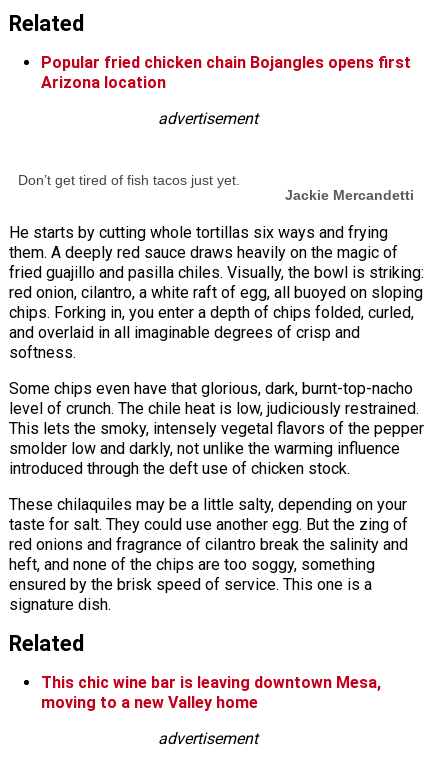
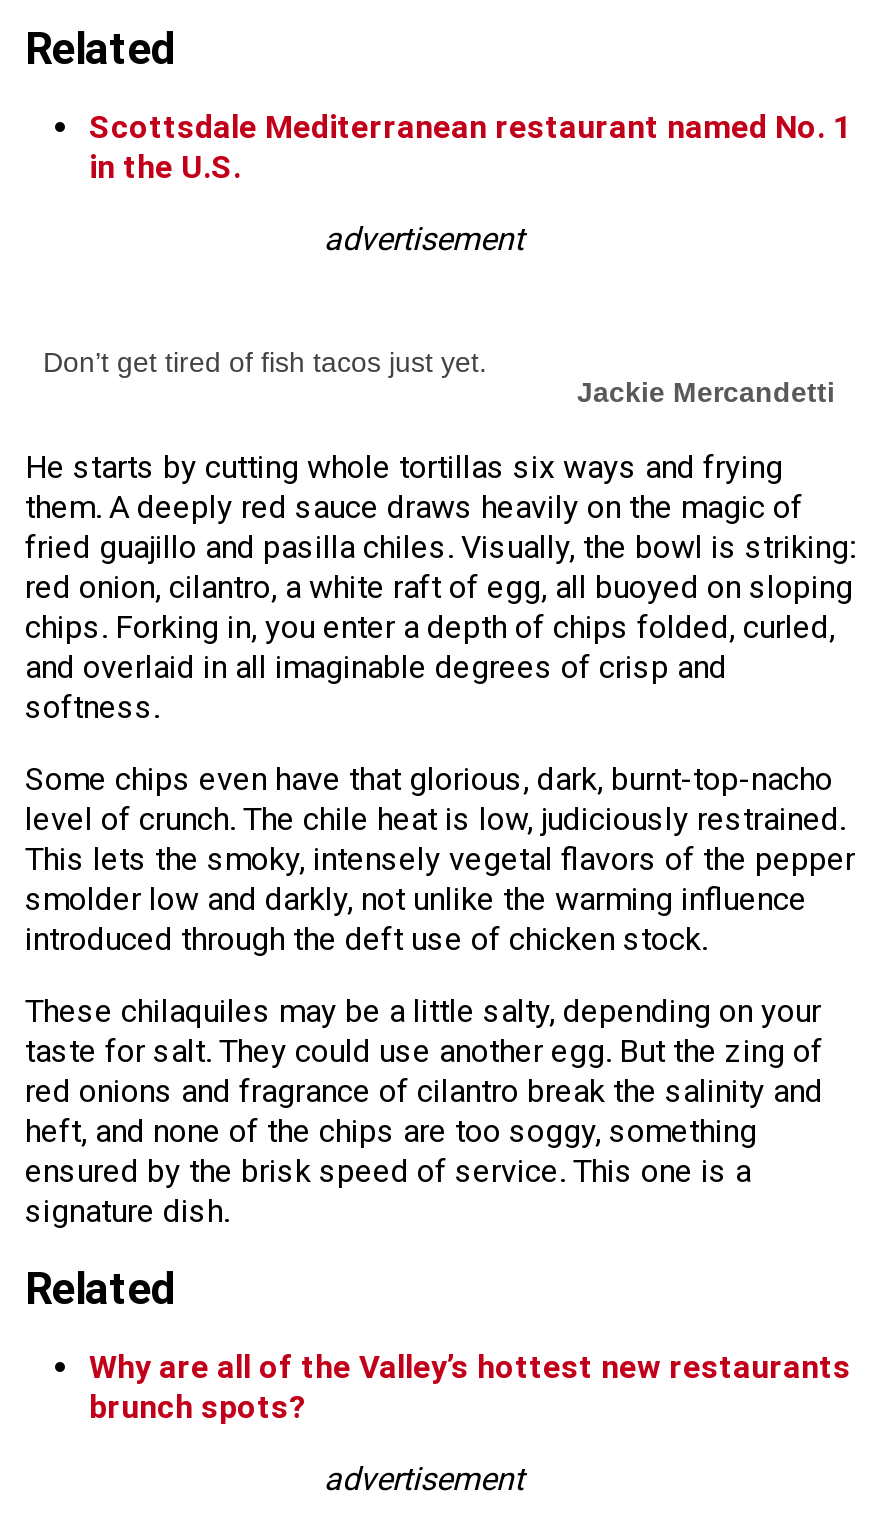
[41,52,411,91] Popular fried chicken chain Bojangles opens first | Arizona location -> [89,107,851,185] Scottsdale Mediterranean restaurant named No. 1 | in the U.S.
[41,672,381,711] This chic wine bar is leaving downtown Mesa, | moving to a new Valley home -> [89,1347,851,1425] Why are all of the Valley’s hottest new restaurants | brunch spots?

